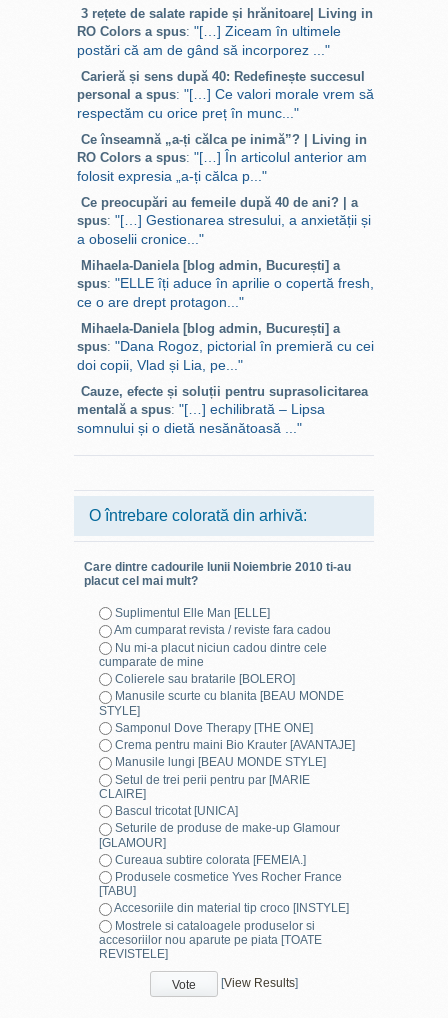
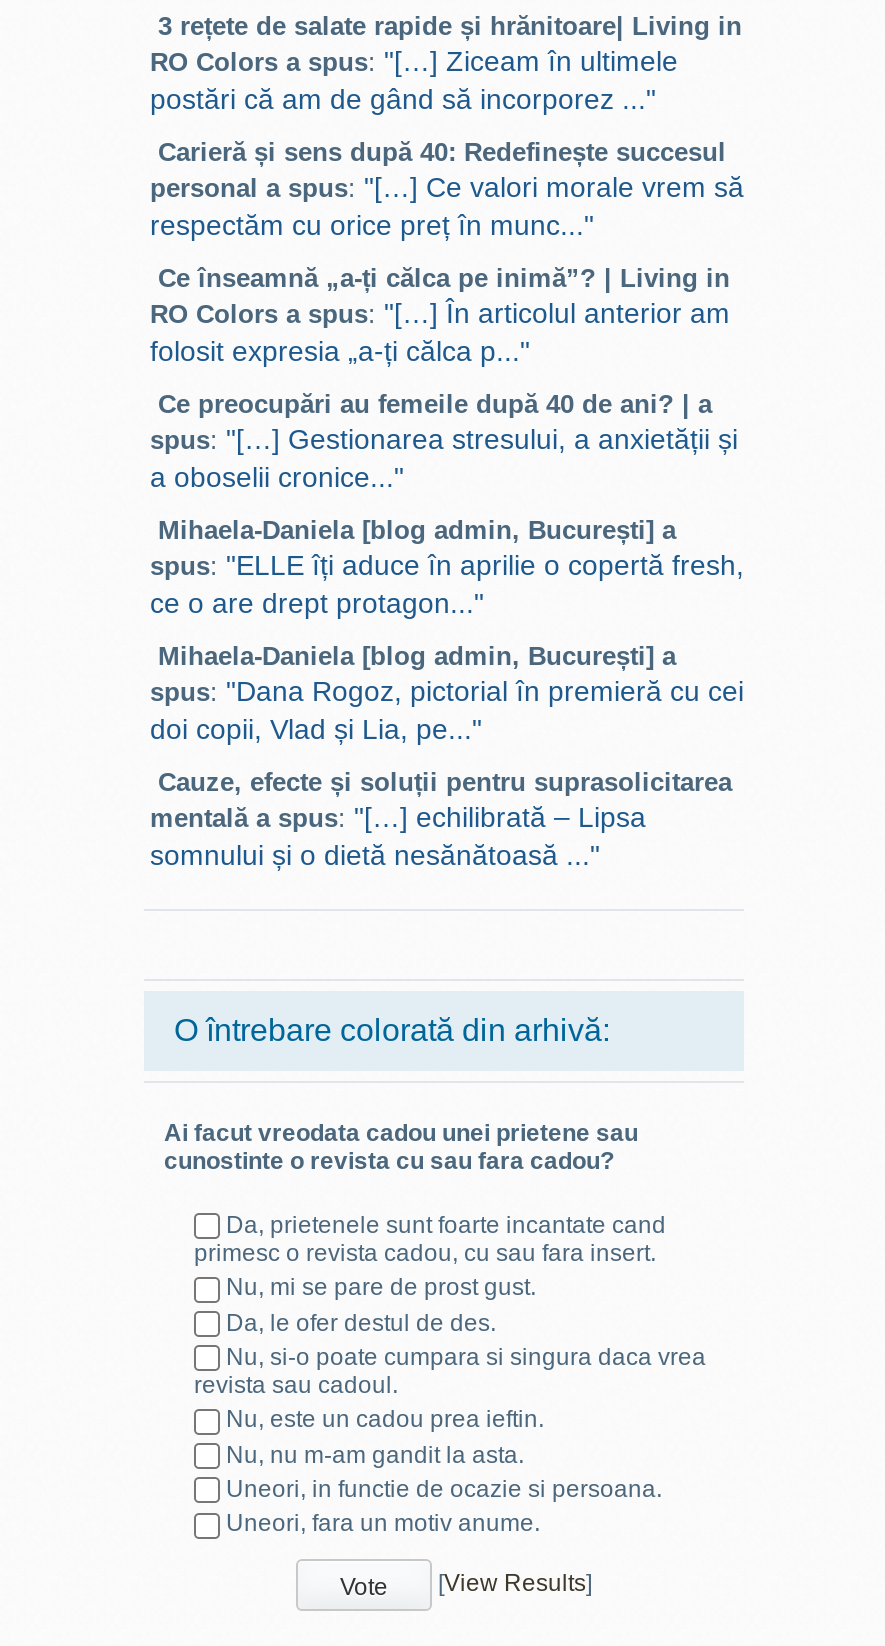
[84,560,351,588] Care dintre cadourile lunii Noiembrie 2010 ti-au | placut cel mai mult? -> [164,1119,638,1175] Ai facut vreodata cadou unei prietene sau | cunostinte o revista cu sau fara cadou?
[99,606,355,961] Suplimentul Elle Man [ELLE] | Am cumparat revista / reviste fara cadou | Nu mi-a placut niciun cadou dintre cele | cumparate de mine | Colierele sau bratarile [BOLERO] | Manusile scurte cu blanita [BEAU MONDE | STYLE] | Samponul Dove Therapy [THE ONE] | Crema pentru maini Bio Krauter [AVANTAJE] | Manusile lungi [BEAU MONDE STYLE] | Setul de trei perii pentru par [MARIE | CLAIRE] | Bascul tricotat [UNICA] | Seturile de produse de make-up Glamour | [GLAMOUR] | Cureaua subtire colorata [FEMEIA.] | Produsele cosmetice Yves Rocher France | [TABU] | Accesoriile din material tip croco [INSTYLE] | Mostrele si cataloagele produselor si | accesoriilor nou aparute pe piata [TOATE | REVISTELE] -> [194,1211,706,1538] Da, prietenele sunt foarte incantate cand | primesc o revista cadou, cu sau fara insert. | Nu, mi se pare de prost gust. | Da, le ofer destul de des. | Nu, si-o poate cumpara si singura daca vrea | revista sau cadoul. | Nu, este un cadou prea ieftin. | Nu, nu m-am gandit la asta. | Uneori, in functie de ocazie si persoana. | Uneori, fara un motiv anume.

